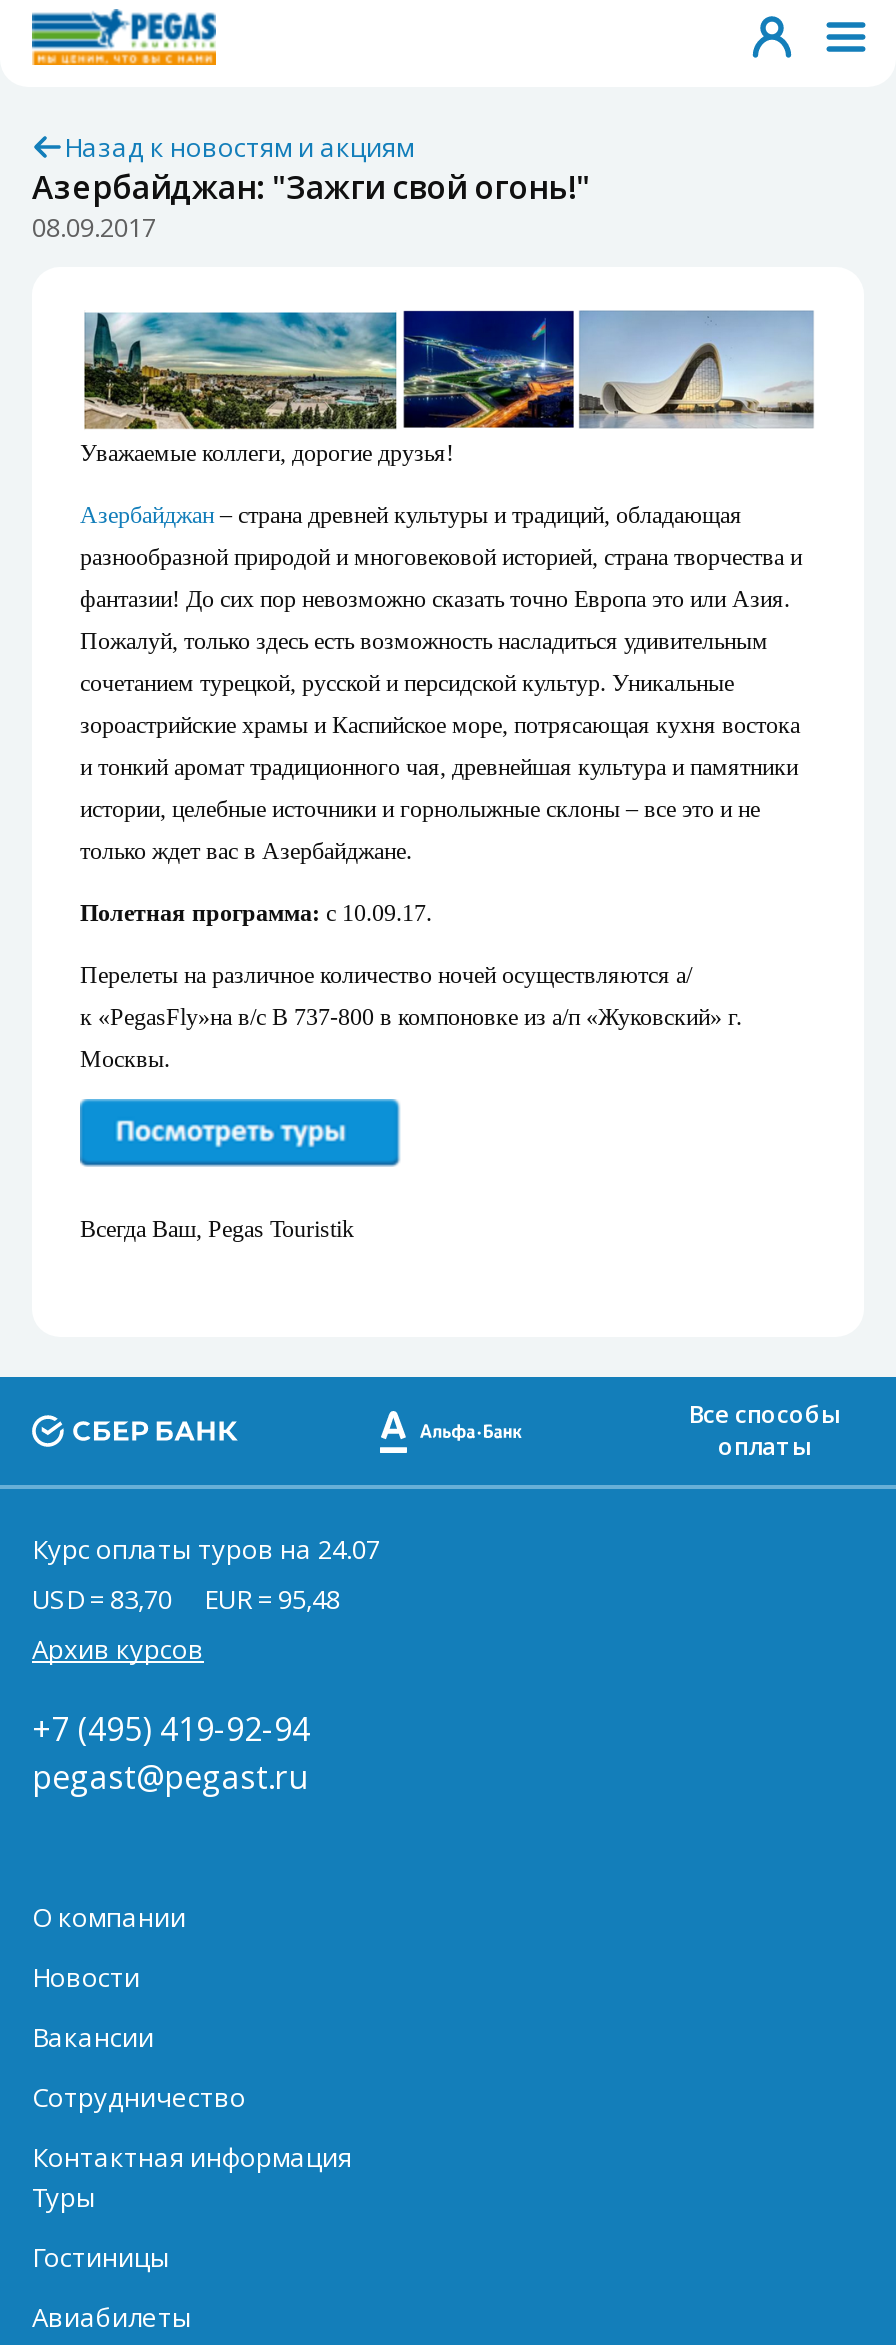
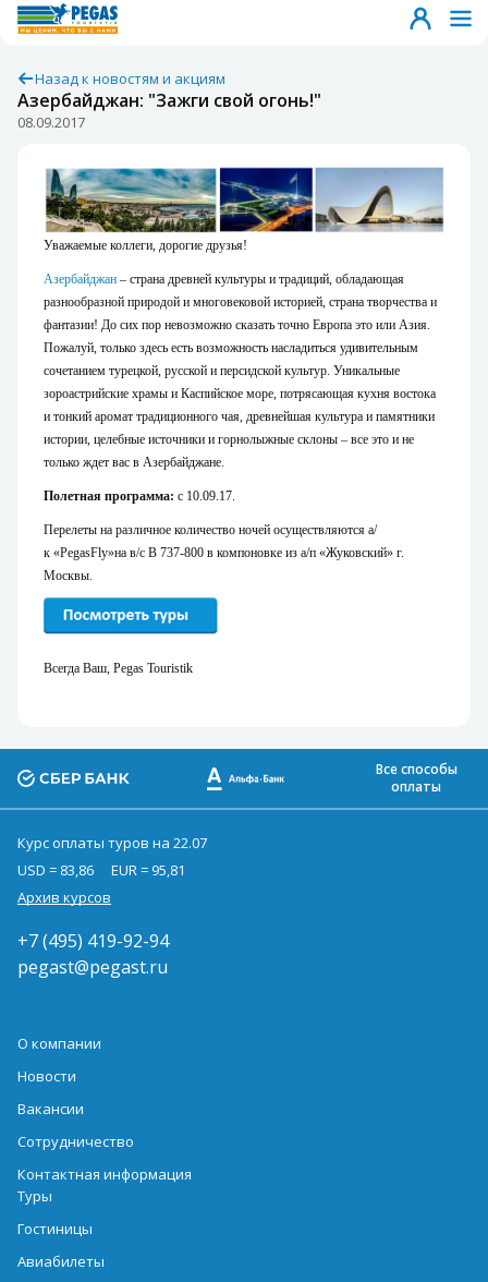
[32,1532,380,1568] Курс оплаты туров на 24.07 -> [17,833,207,853] Курс оплаты туров на 22.07
[32,1582,172,1618] USD = 83,70 -> [17,861,94,880] USD = 83,86
[204,1582,340,1618] EUR = 95,48 -> [111,861,185,880] EUR = 95,81

